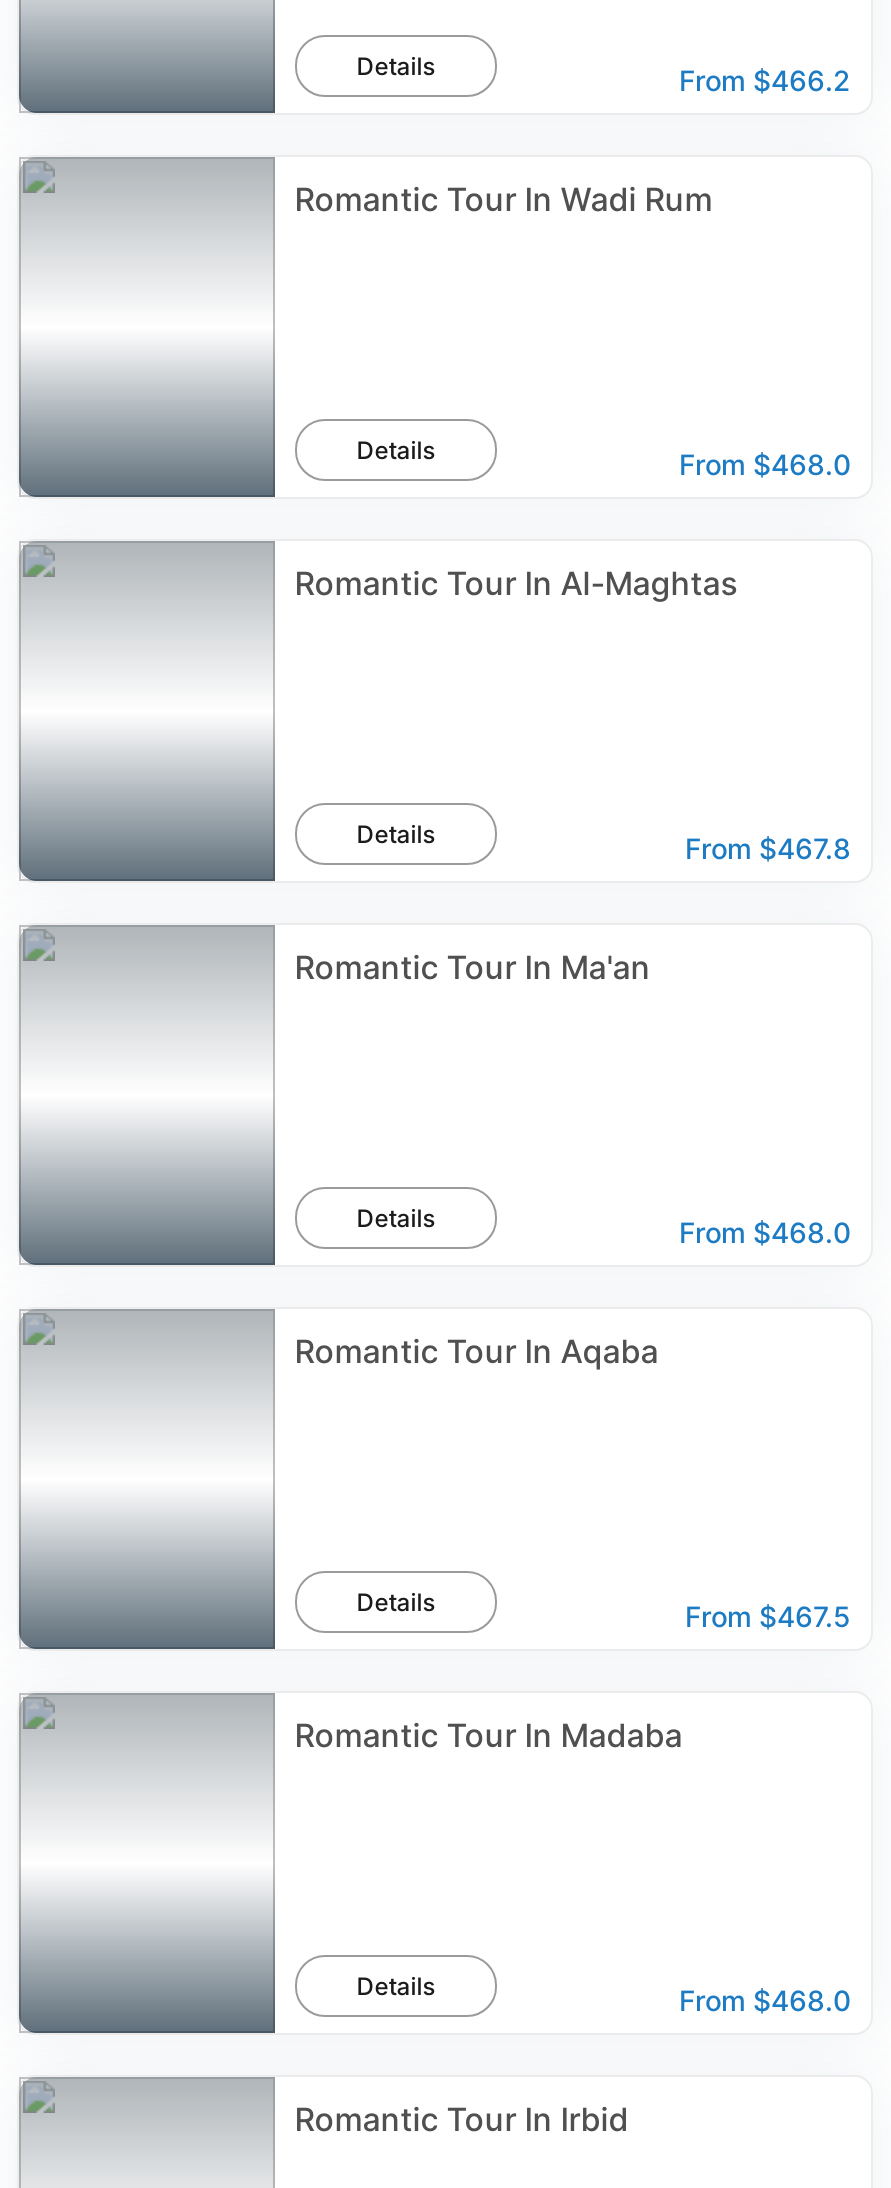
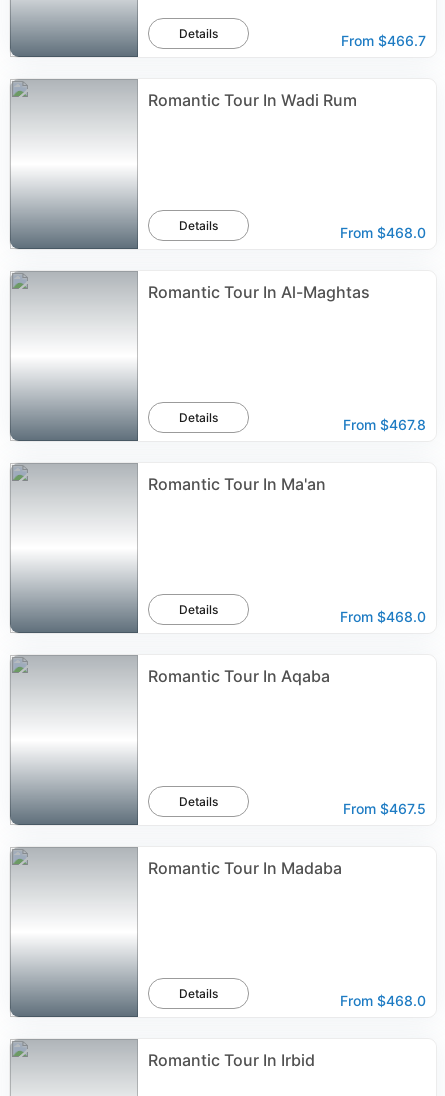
[679,63,851,97] From $466.2 -> [341,32,426,49] From $466.7

